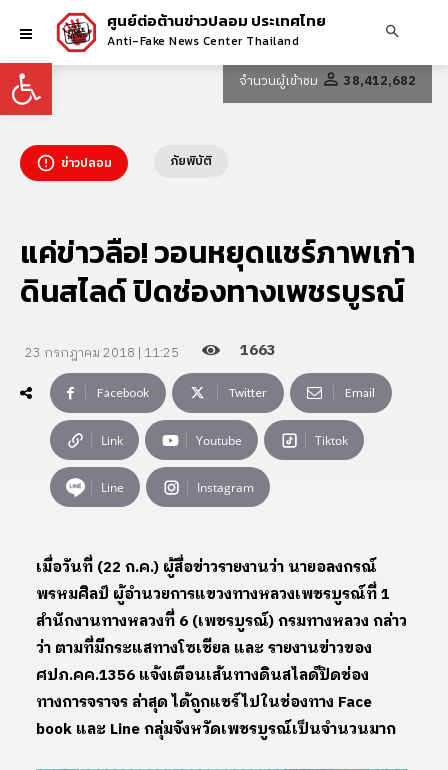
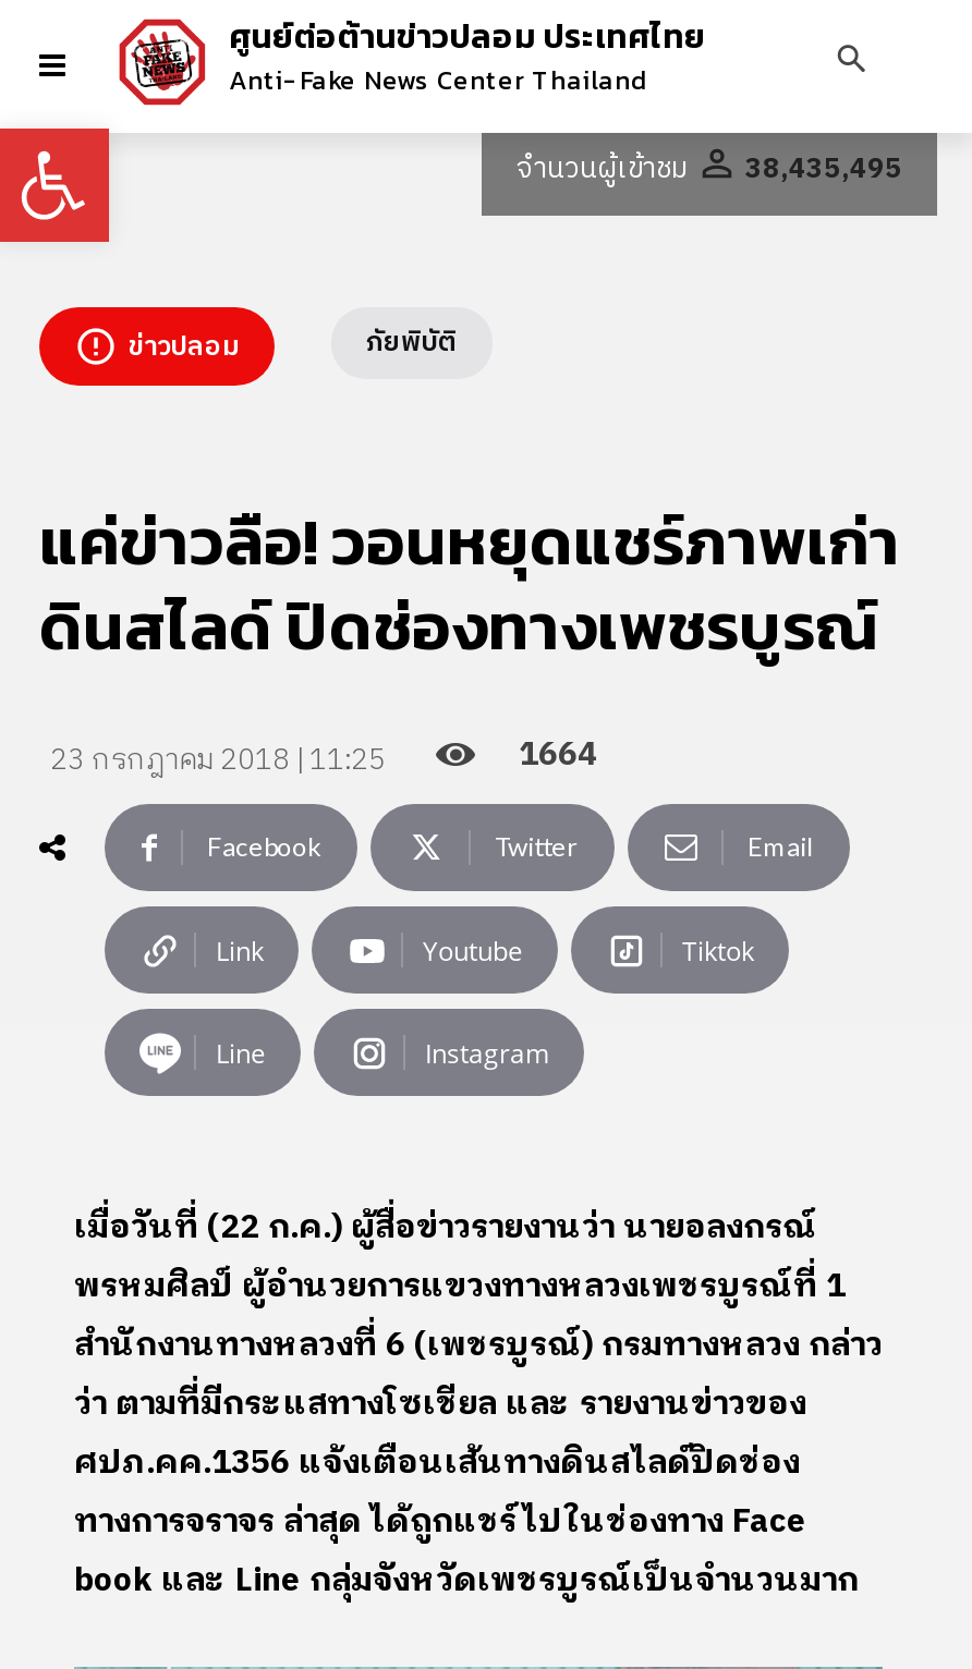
[239,70,416,92] จำนวนผู้เข้าชม 38,412,682 -> [517,144,902,192] จำนวนผู้เข้าชม 38,435,495
[240,338,276,363] 1663 -> [519,728,597,782] 1664

